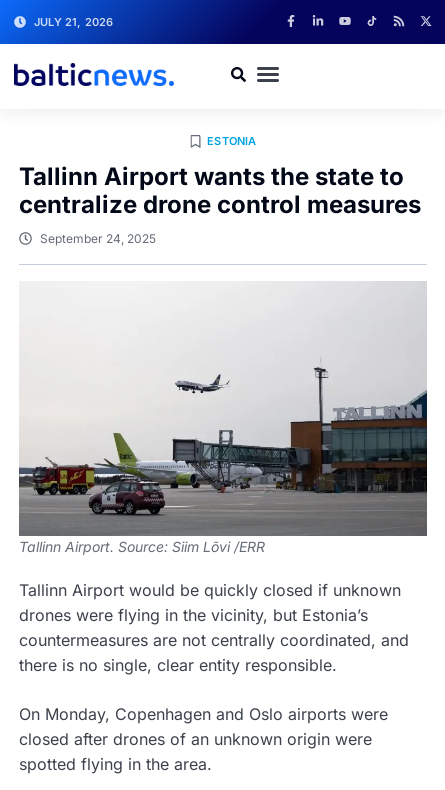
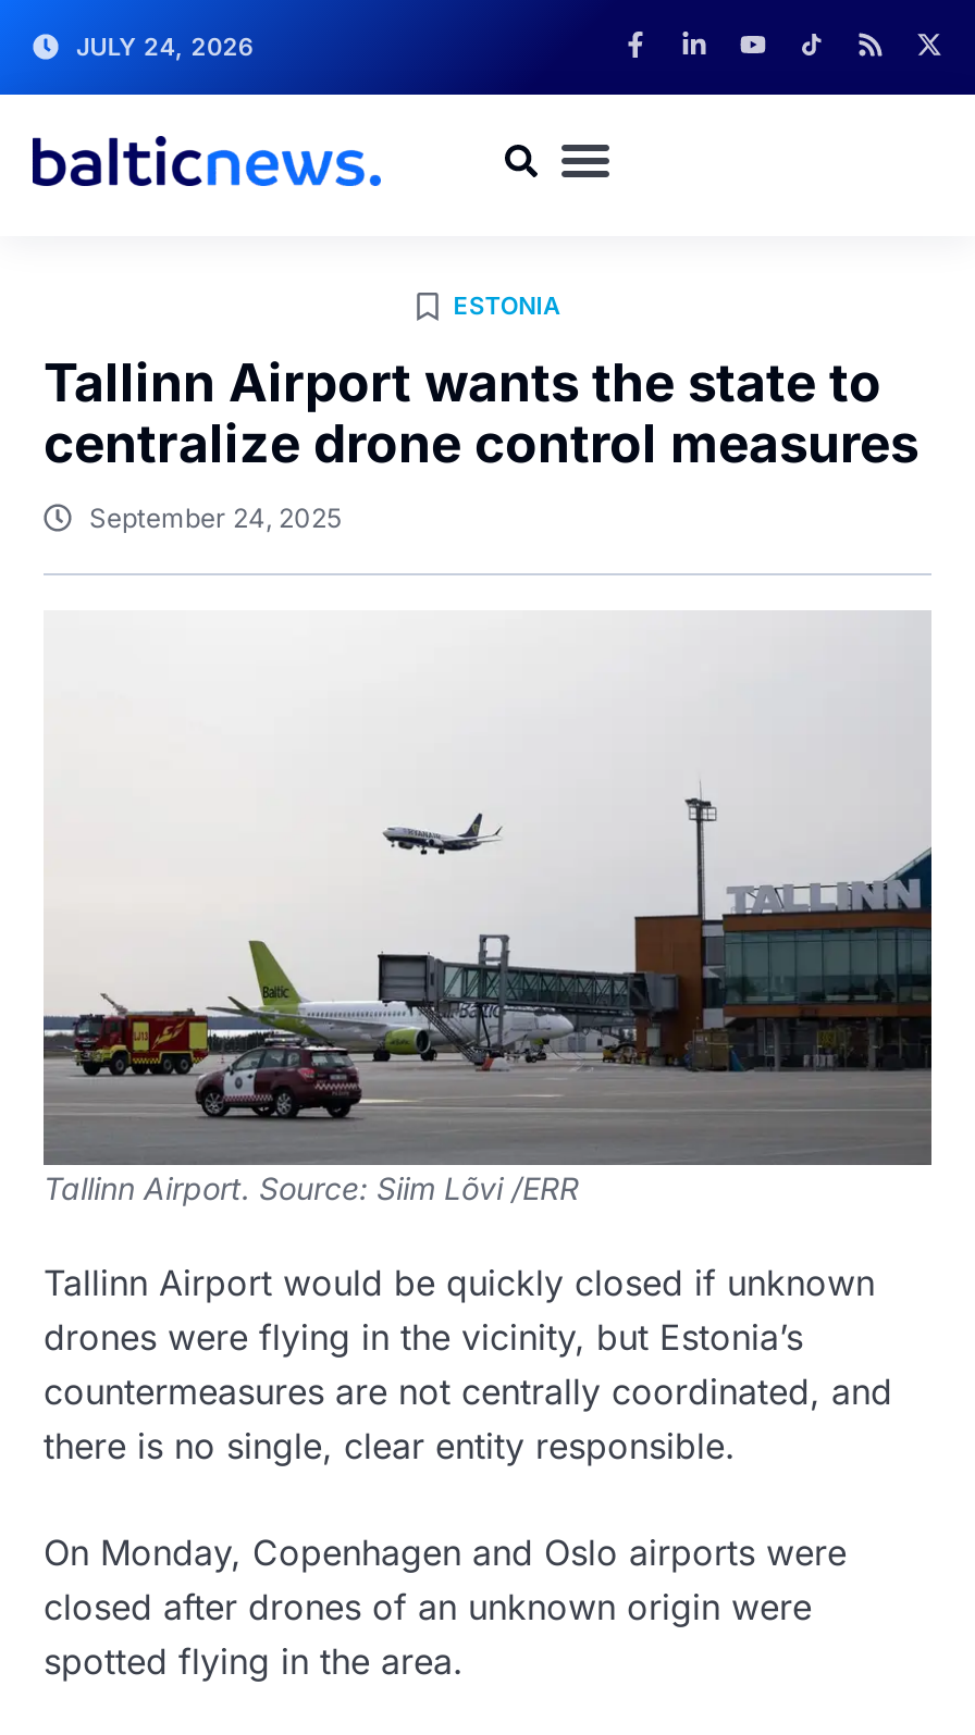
[34,14,114,28] JULY 21, 2026 -> [76,30,254,61] JULY 24, 2026

